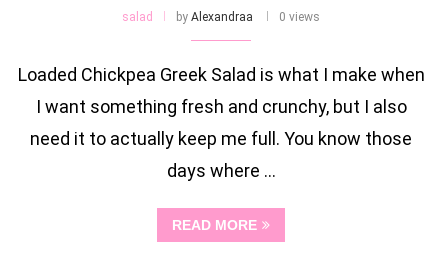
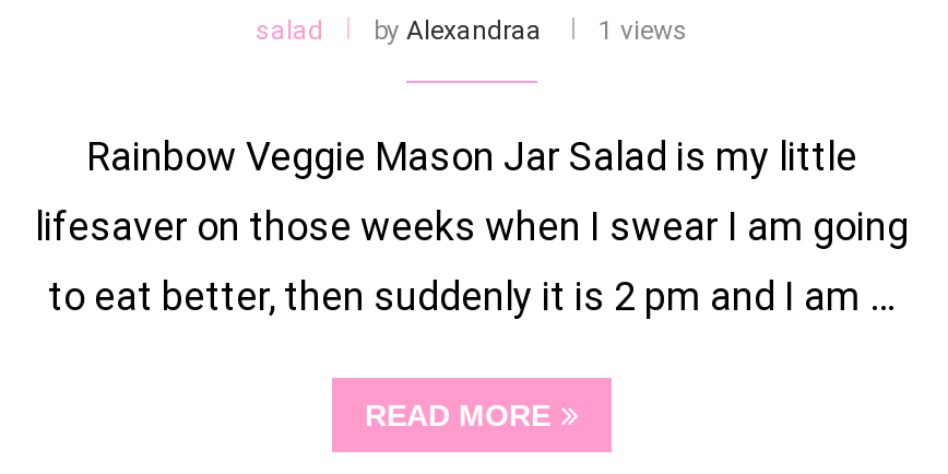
[17,10,424,181] 0 views | Loaded Chickpea Greek Salad is what I make when | I want something fresh and crunchy, but I also | need it to actually keep me full. You know those | days where … -> [35,16,909,320] 1 views | Rainbow Veggie Mason Jar Salad is my little | lifesaver on those weeks when I swear I am going | to eat better, then suddenly it is 2 pm and I am …

